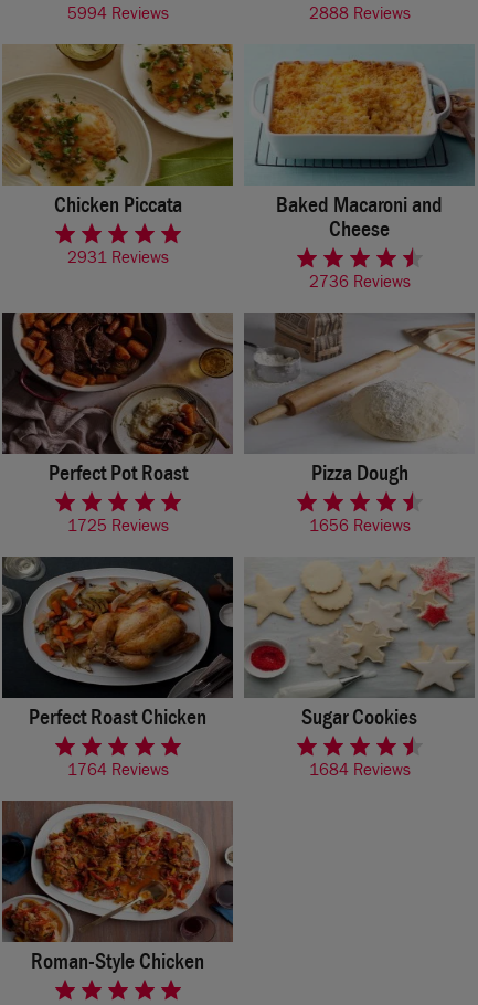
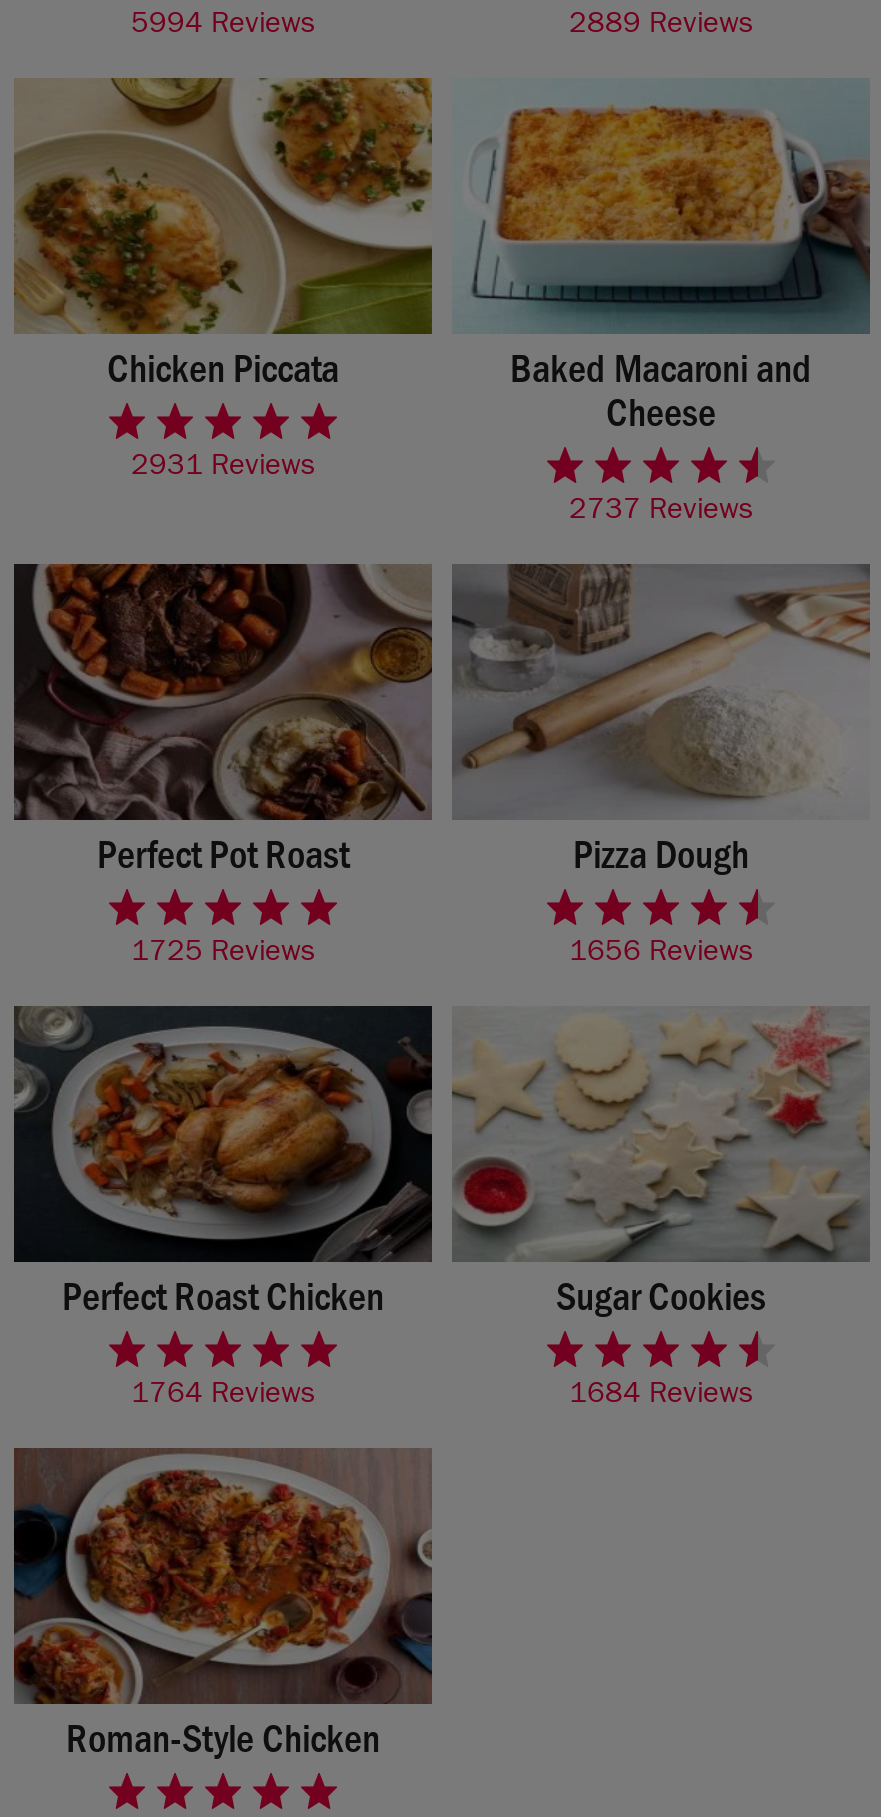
[309,8,410,24] 2888 Reviews -> [569,12,753,42] 2889 Reviews
[309,276,410,293] 2736 Reviews -> [569,498,753,528] 2737 Reviews

